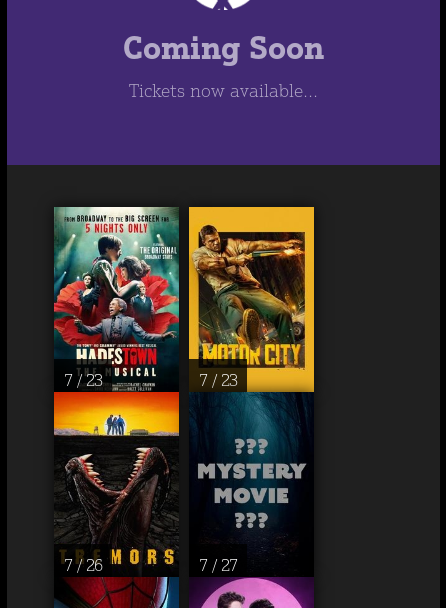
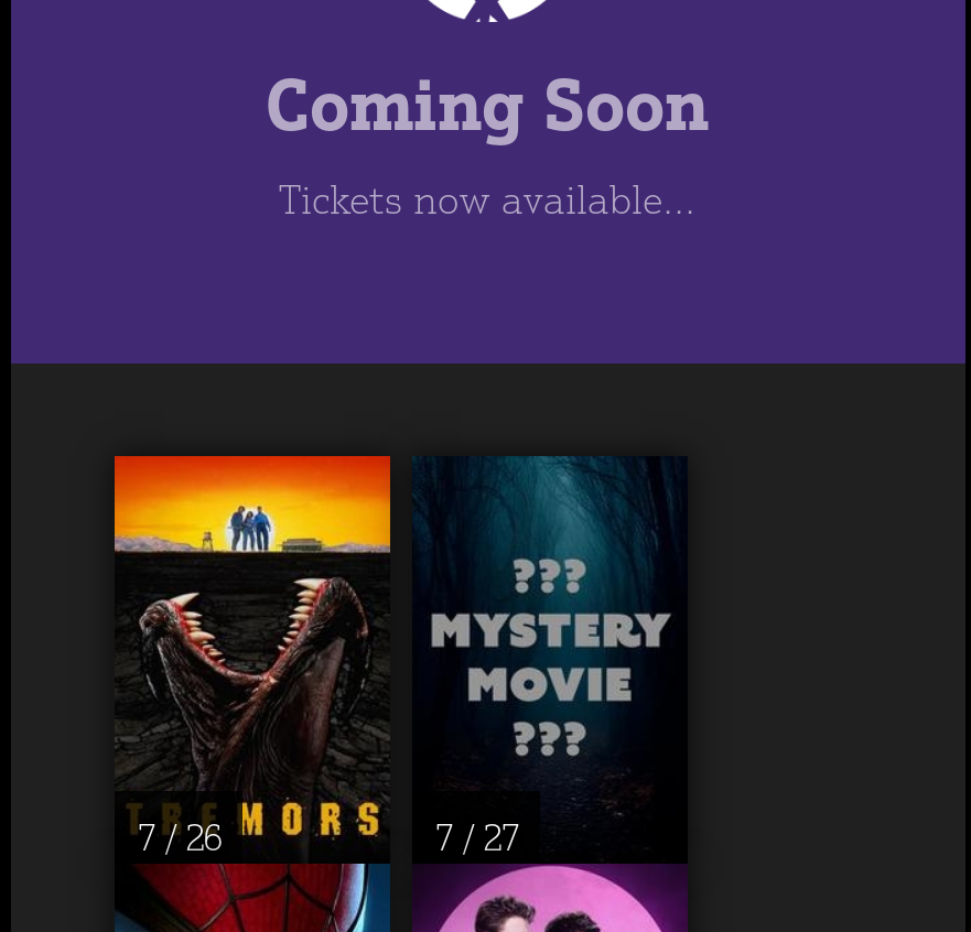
[53,206,237,391] [image] | 7 / 23 | 7 / 23 -> none
[188,206,315,393] [image] -> none

